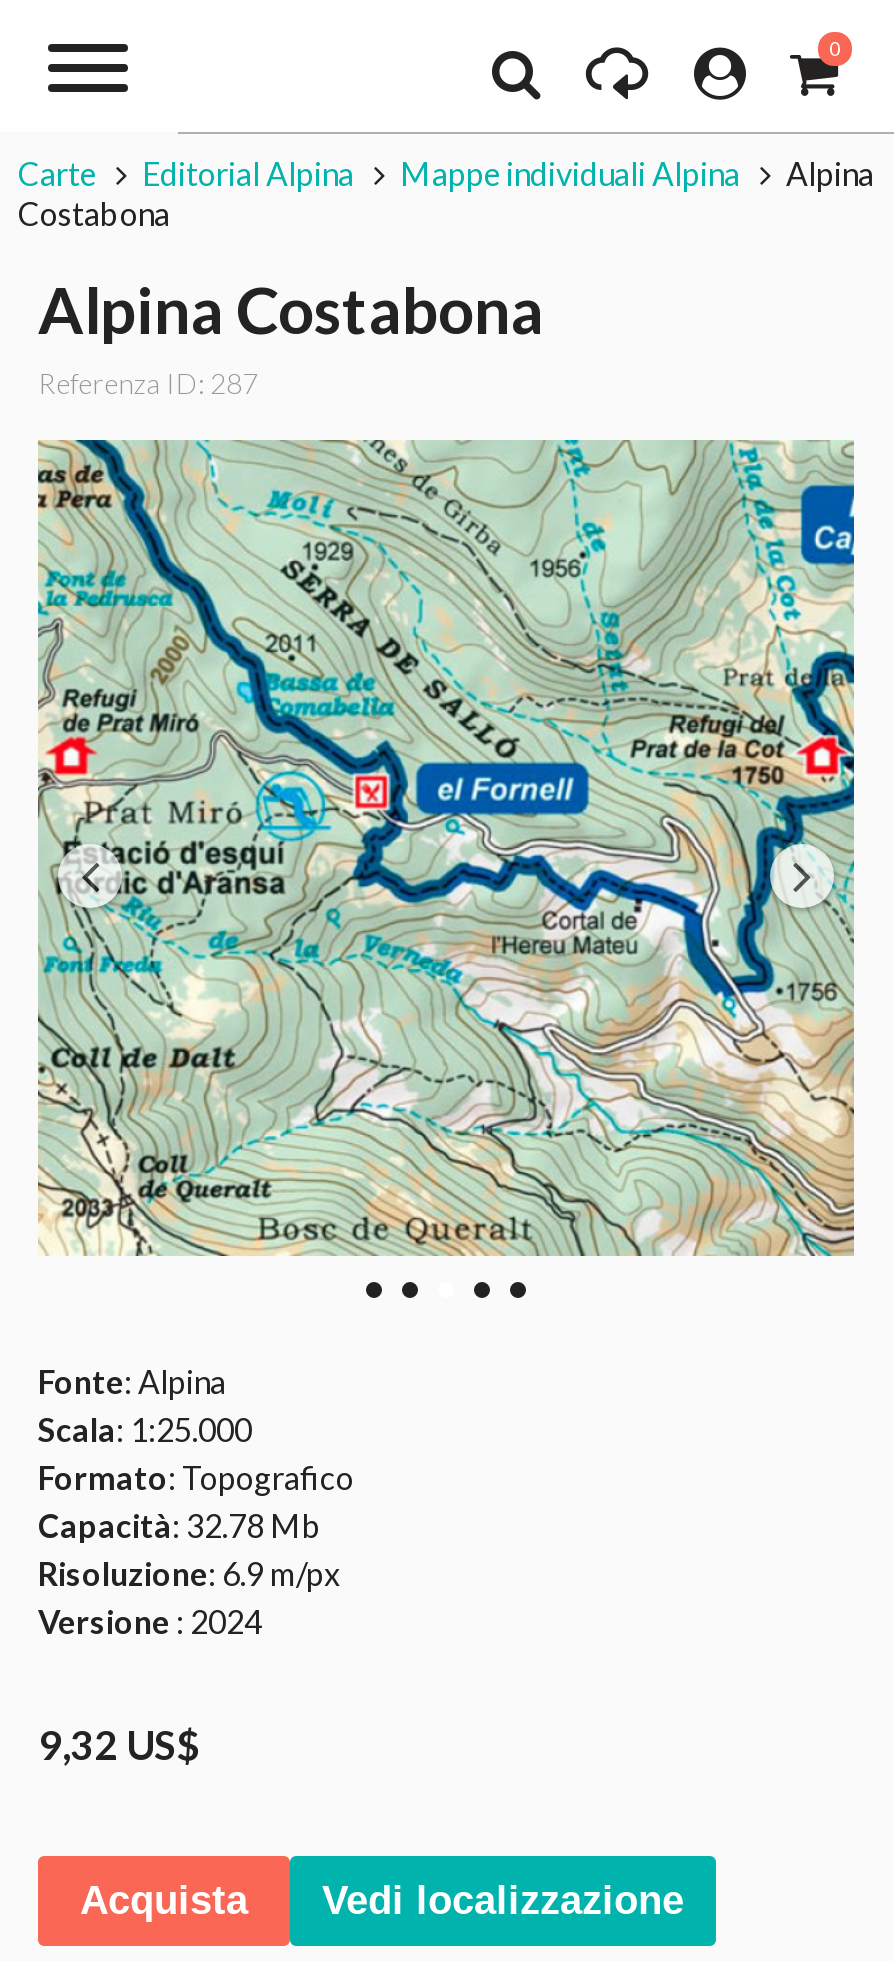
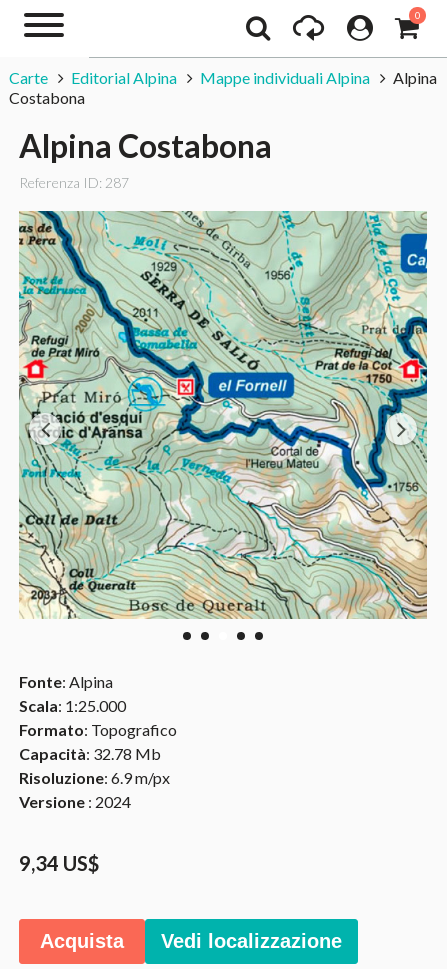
[38,1720,198,1768] 9,32 US$ -> [19,851,99,875] 9,34 US$

